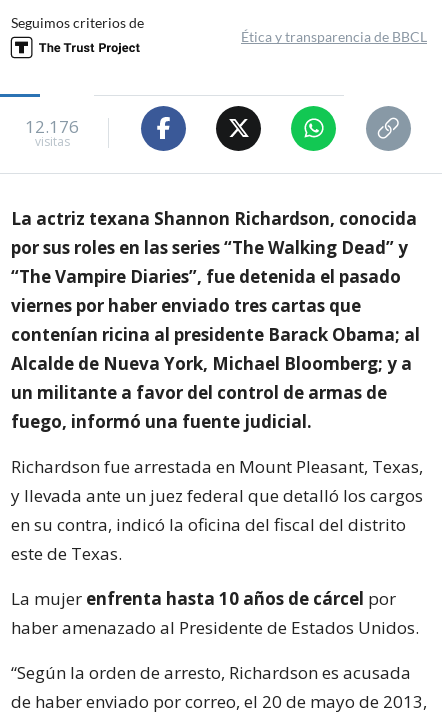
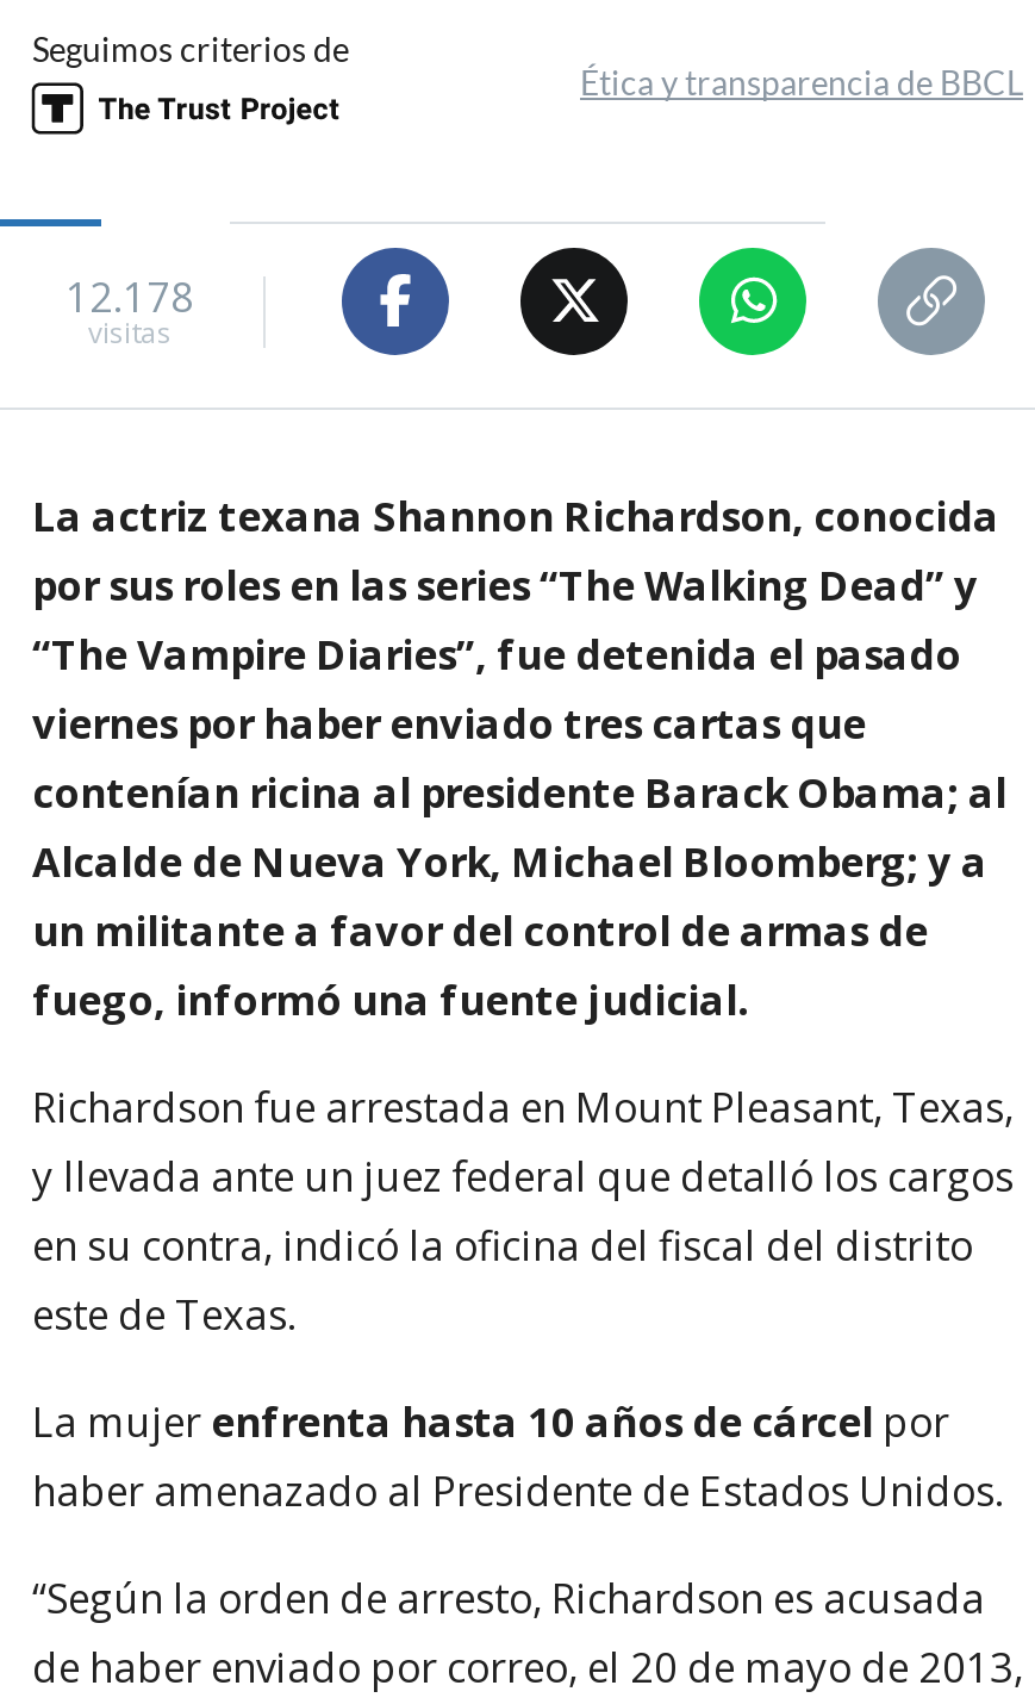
[25,115,79,138] 12.176 -> [66,270,194,325] 12.178

